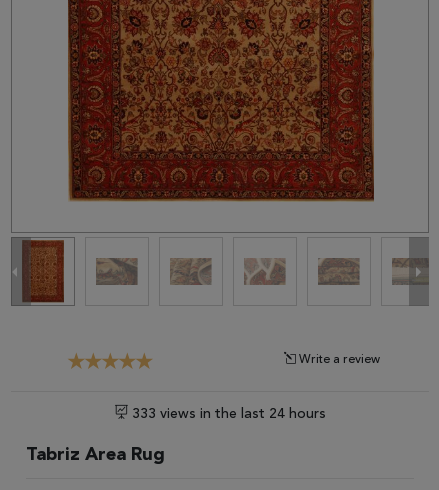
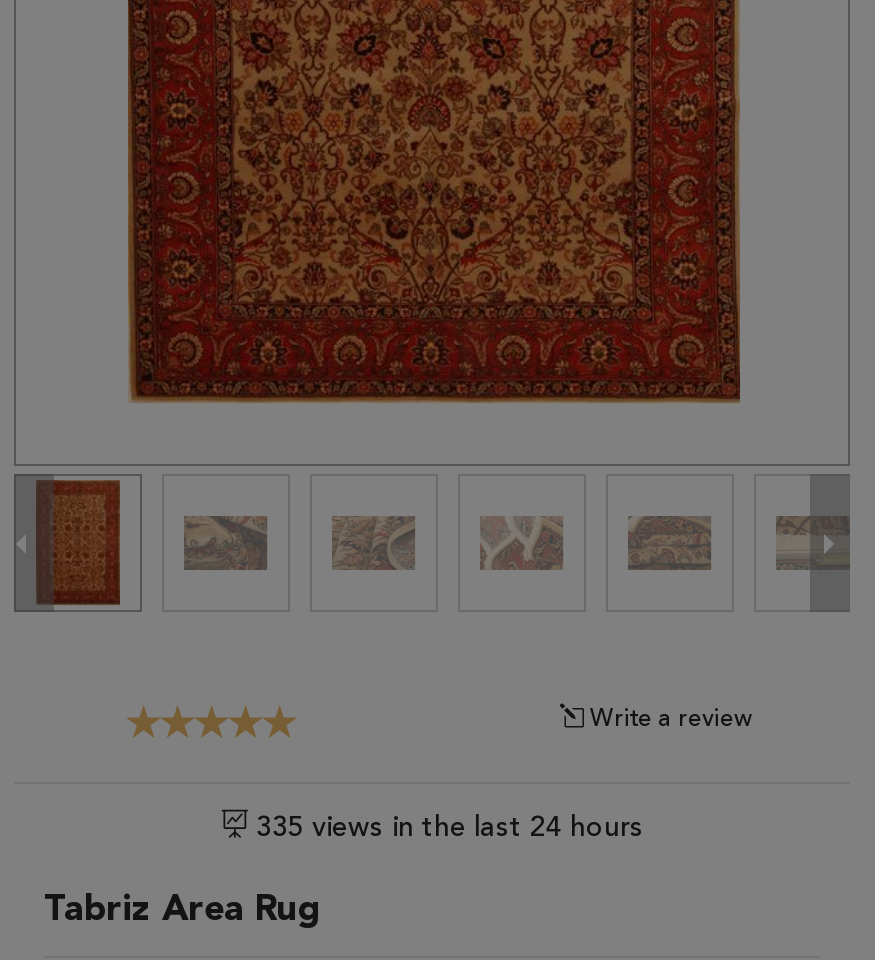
[128,407,326,421] 333 views in the last 24 hours -> [248,814,644,842] 335 views in the last 24 hours

